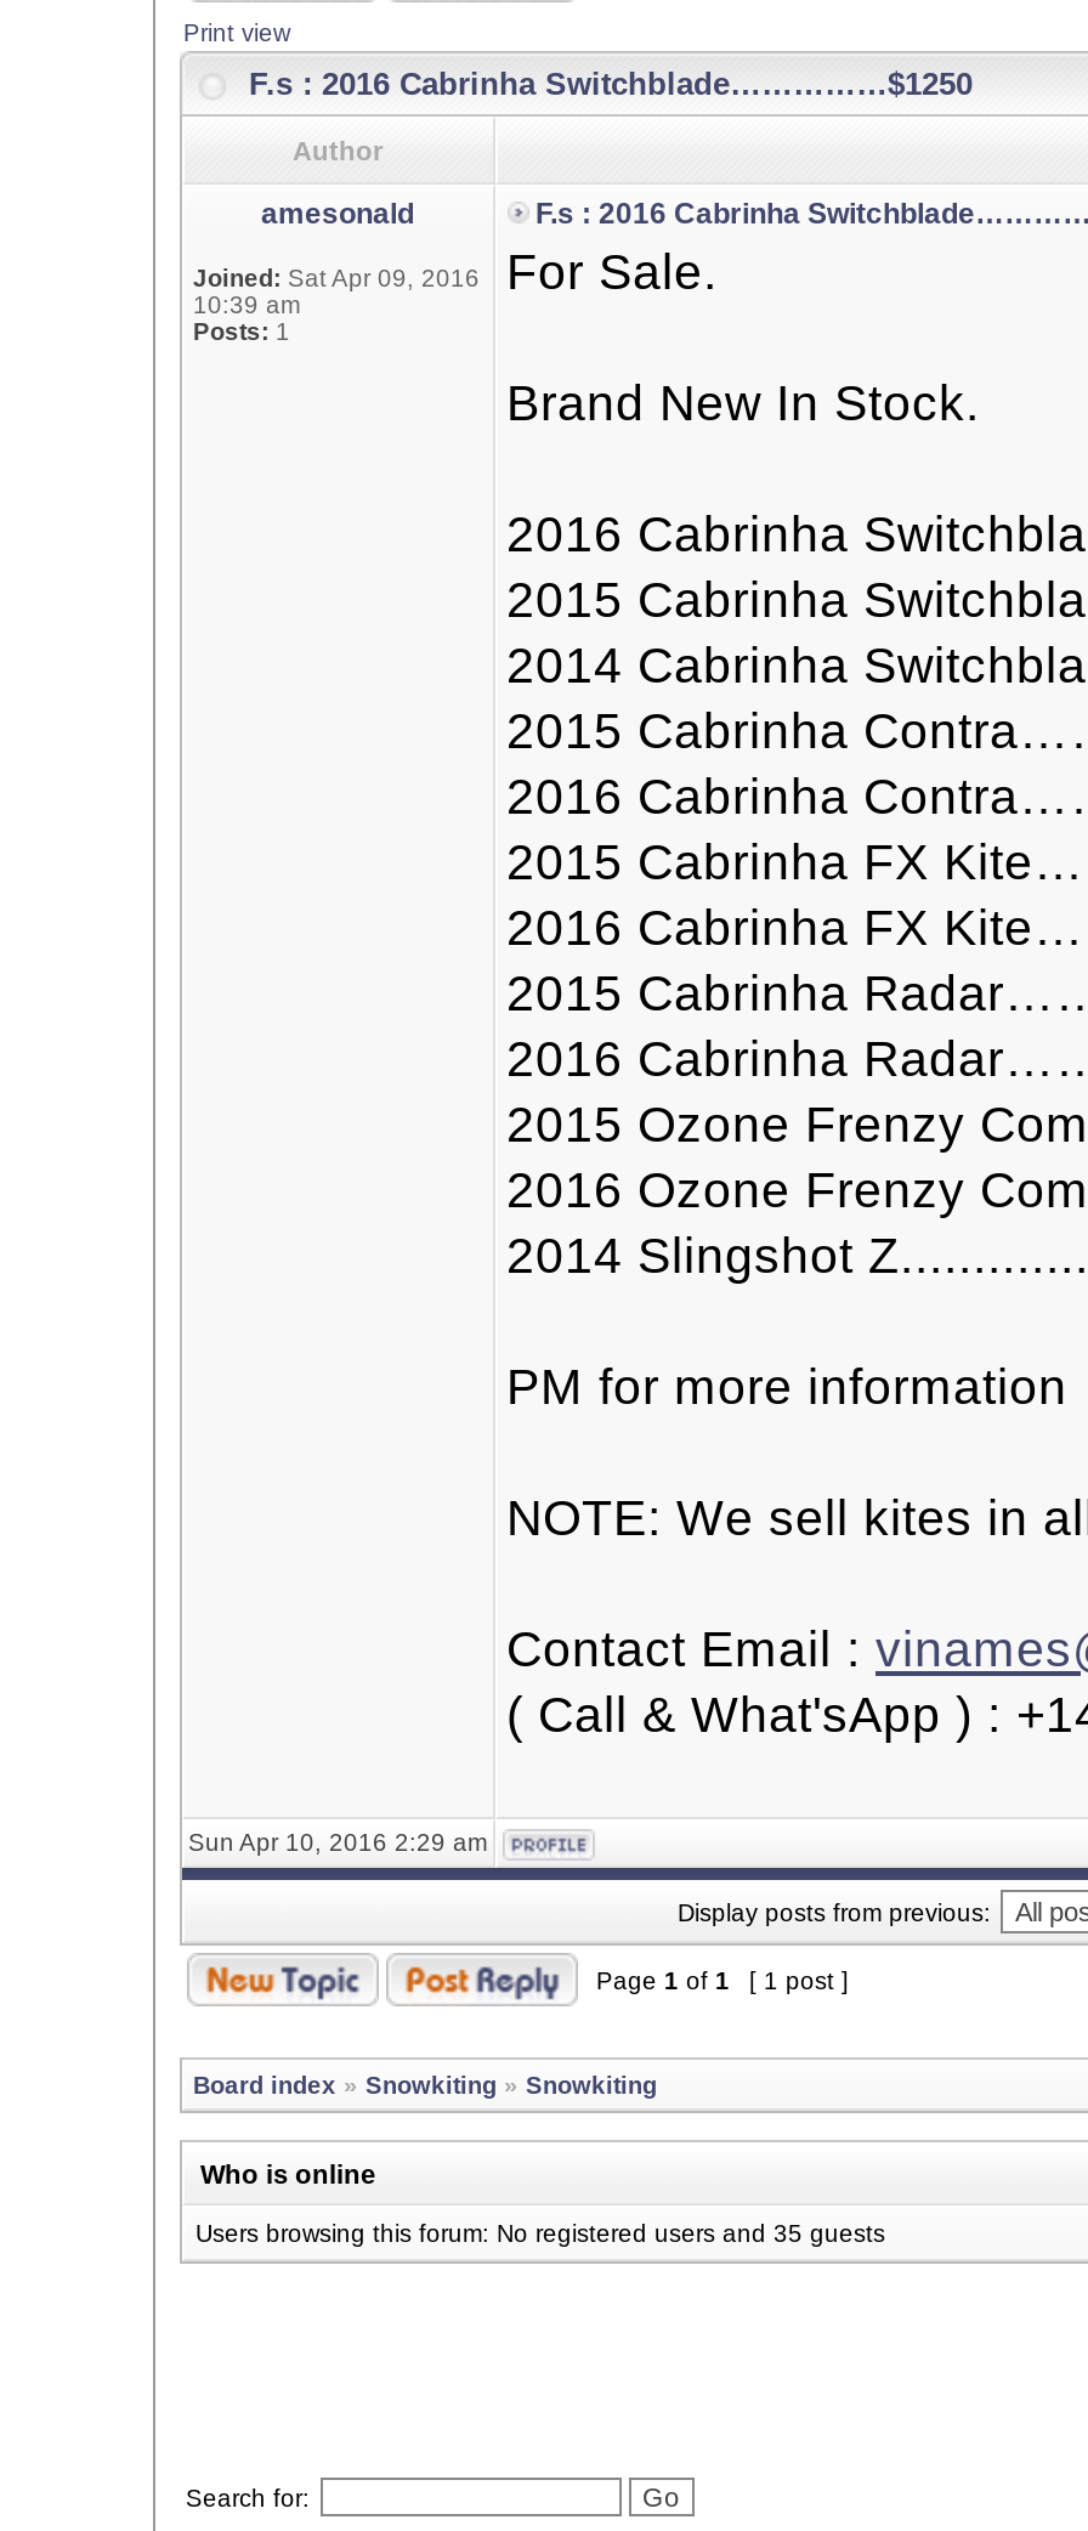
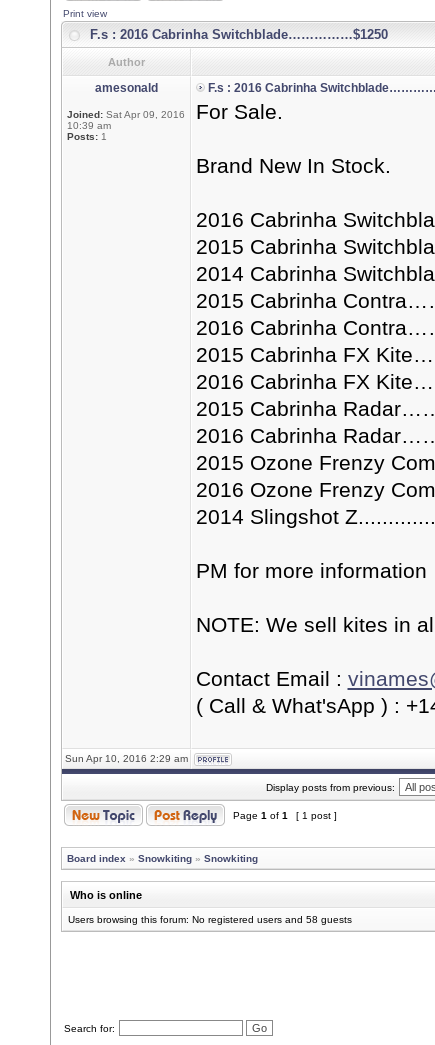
[195,2220,885,2247] Users browsing this forum: No registered users and 35 guests -> [67,914,351,925] Users browsing this forum: No registered users and 58 guests

